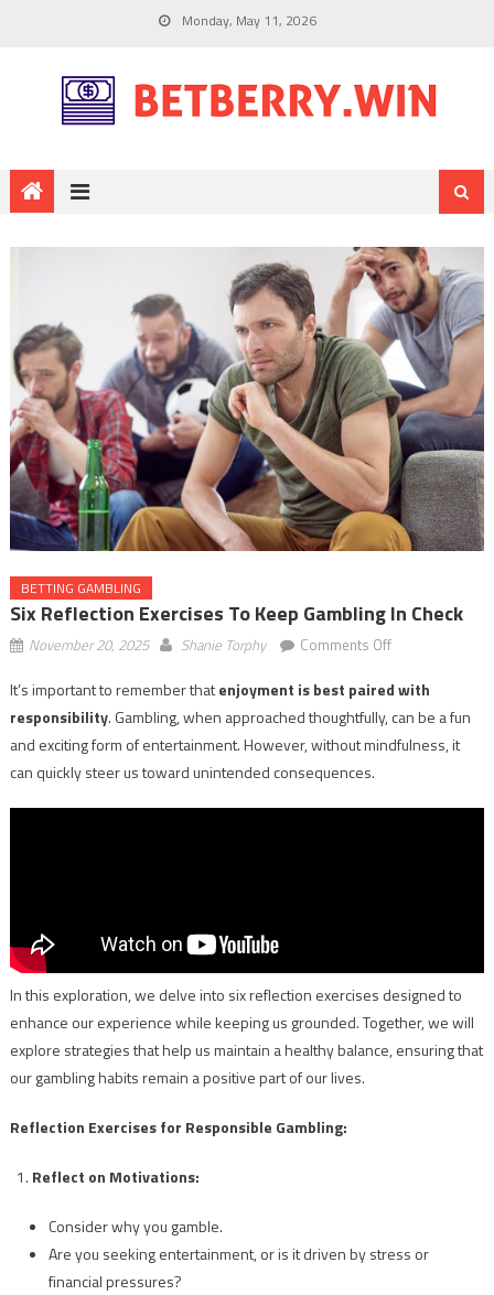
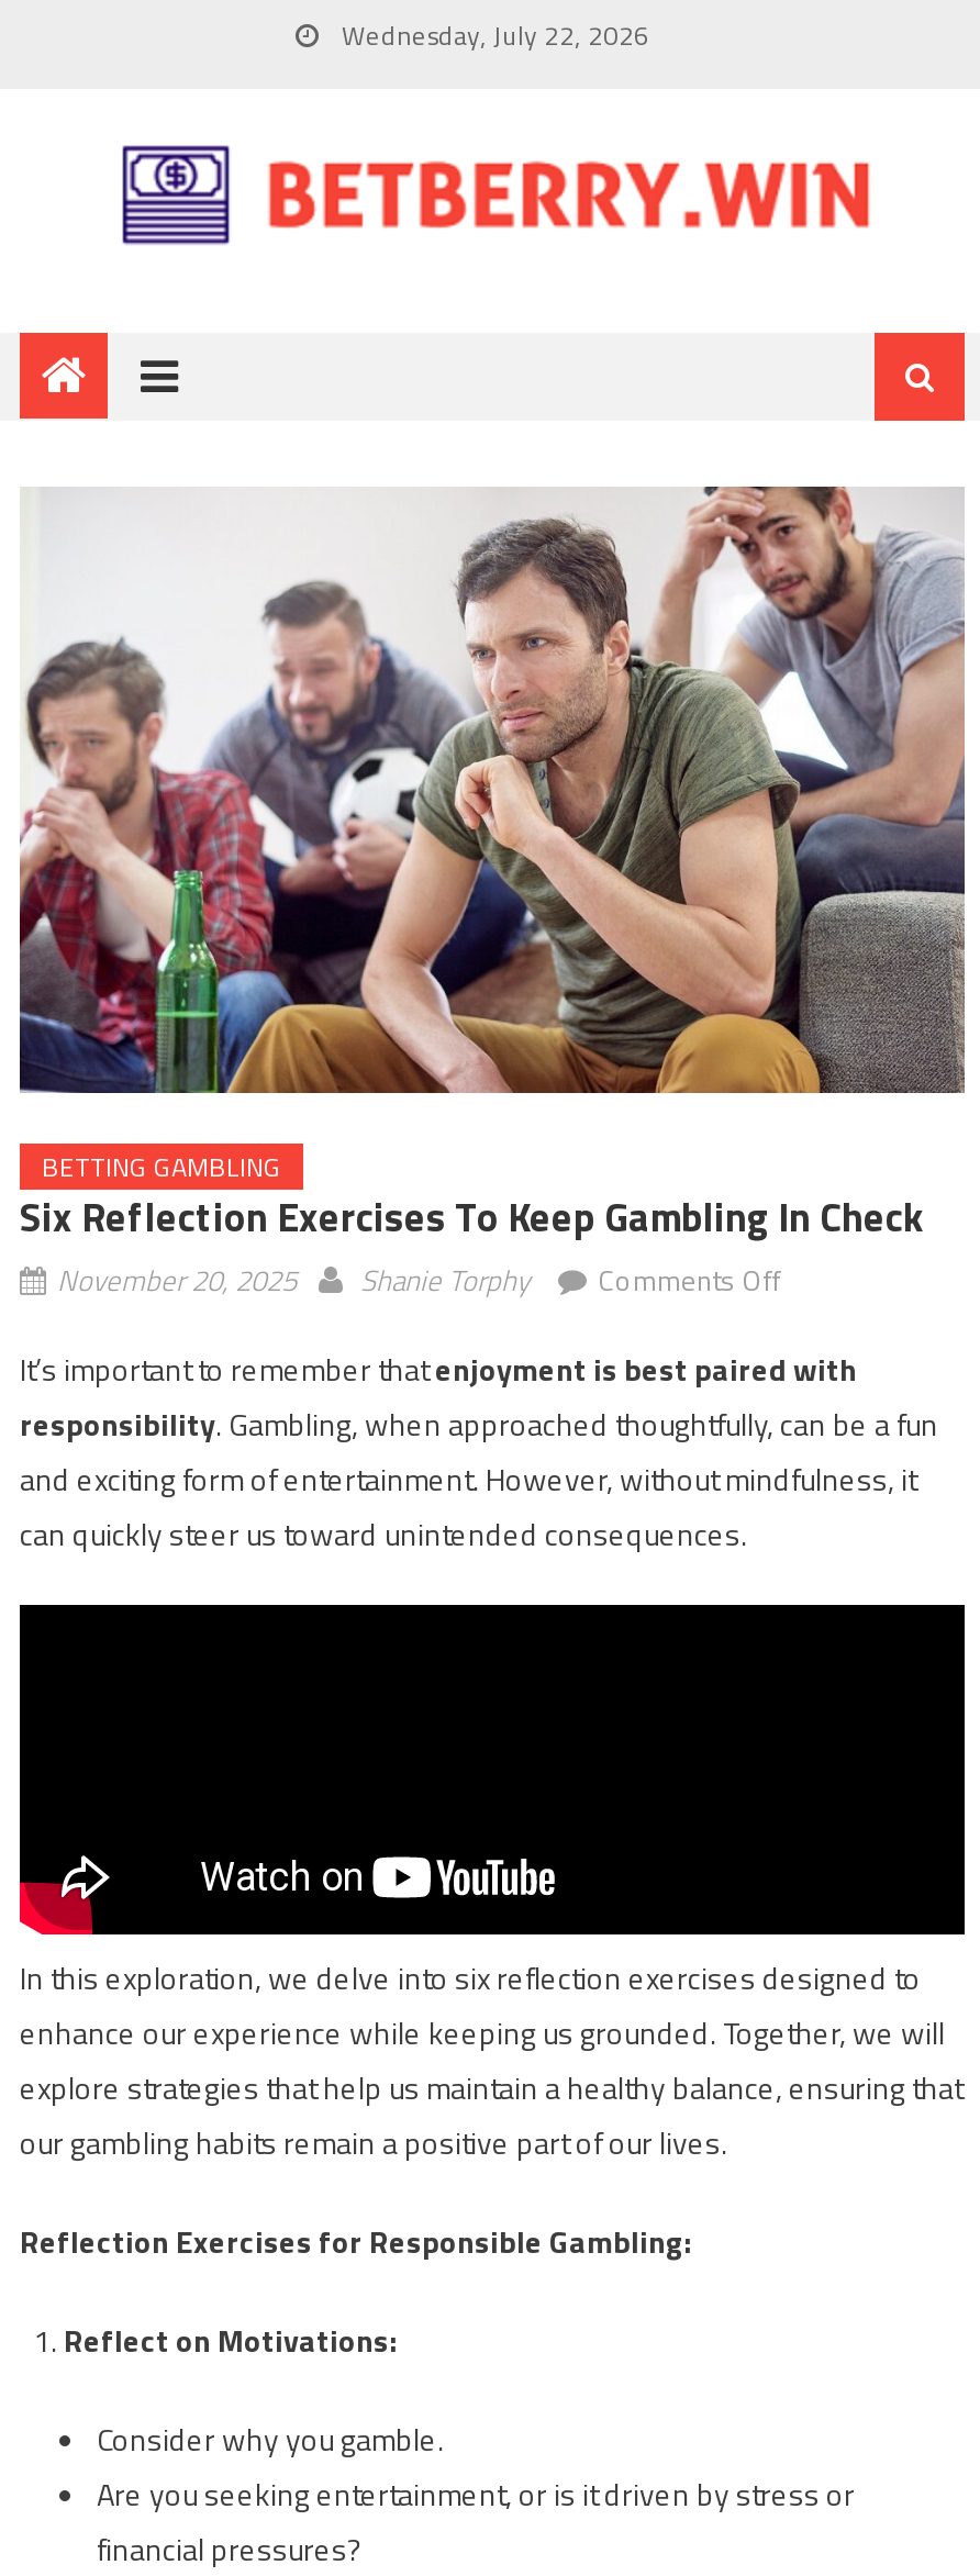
[178,10,316,31] Monday, May 11, 2026 -> [335,14,649,56] Wednesday, July 22, 2026

